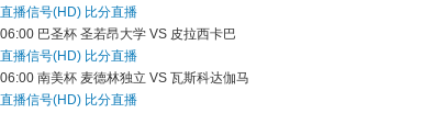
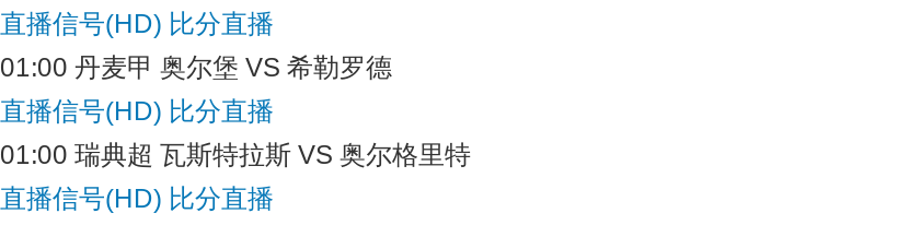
[0,26,236,42] 06:00 巴圣杯圣若昂大学 VS 皮拉西卡巴 -> [0,52,392,83] 01:00 丹麦甲奥尔堡 VS 希勒罗德
[0,70,249,86] 06:00 南美杯麦德林独立 VS 瓦斯科达伽马 -> [0,140,471,170] 01:00 瑞典超瓦斯特拉斯 VS 奥尔格里特

